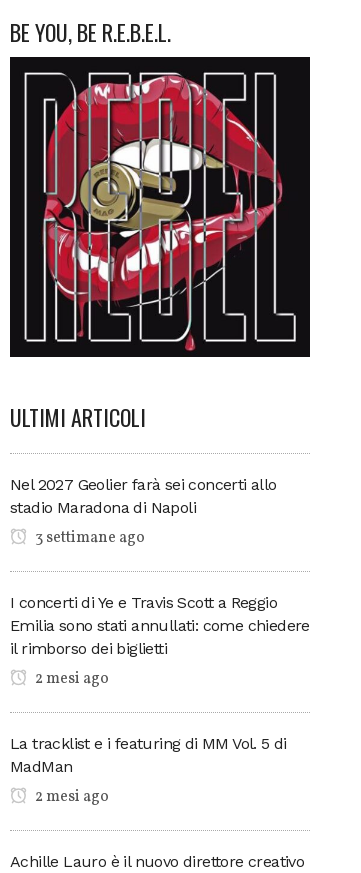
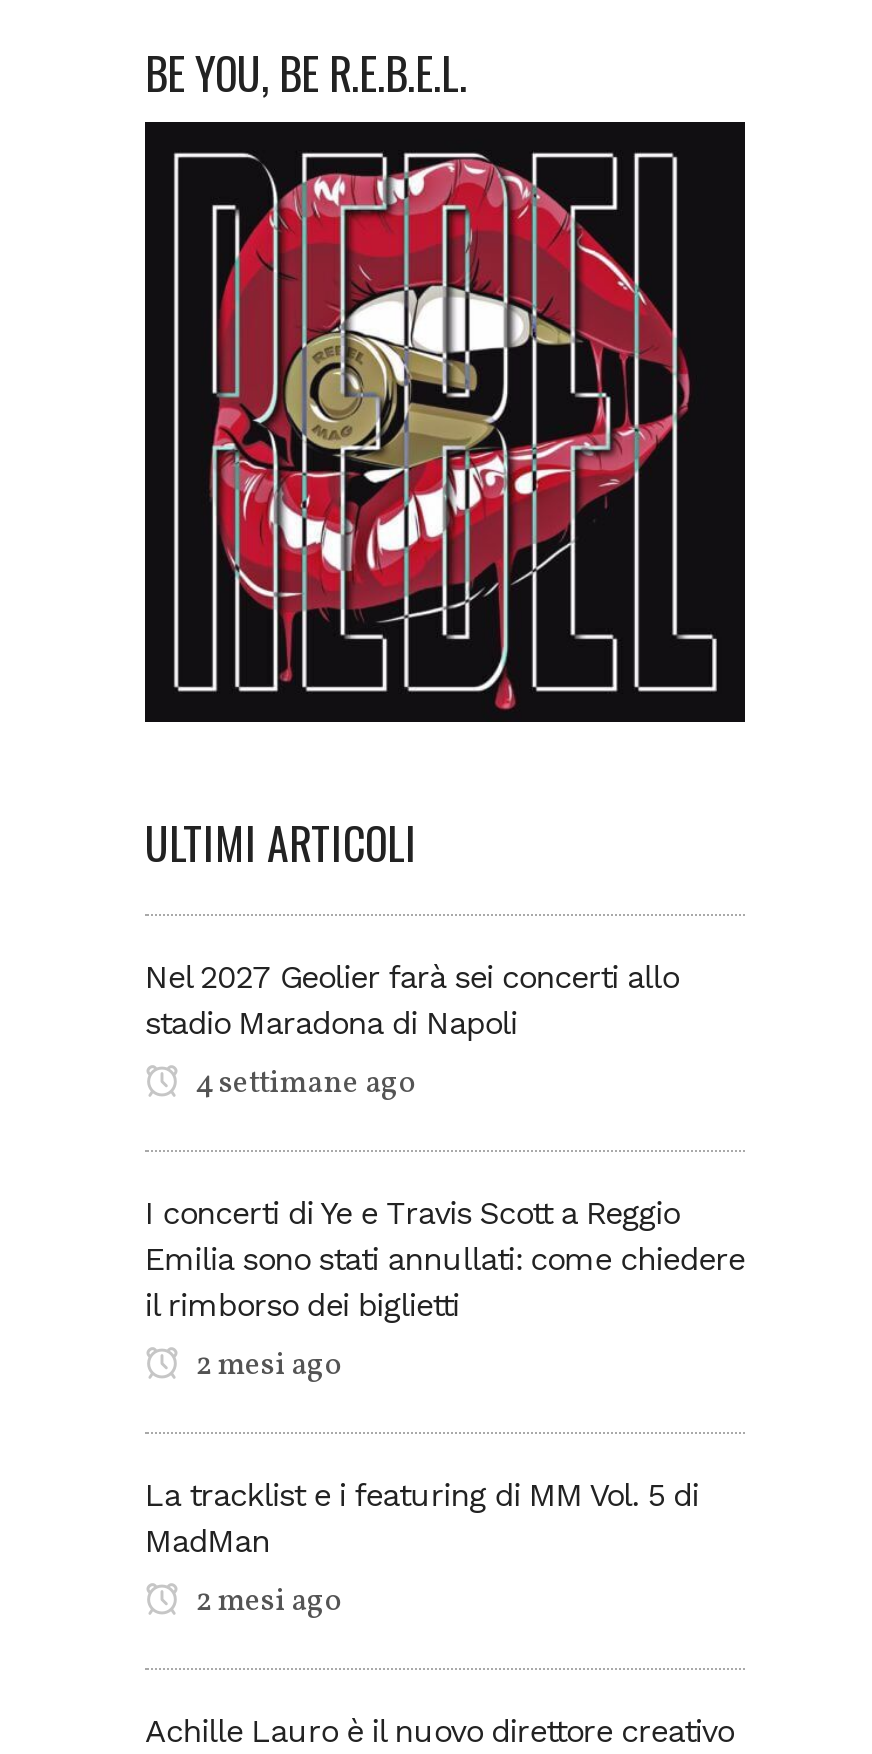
[32,527,145,549] 3 settimane ago -> [189,1062,417,1106] 4 settimane ago

